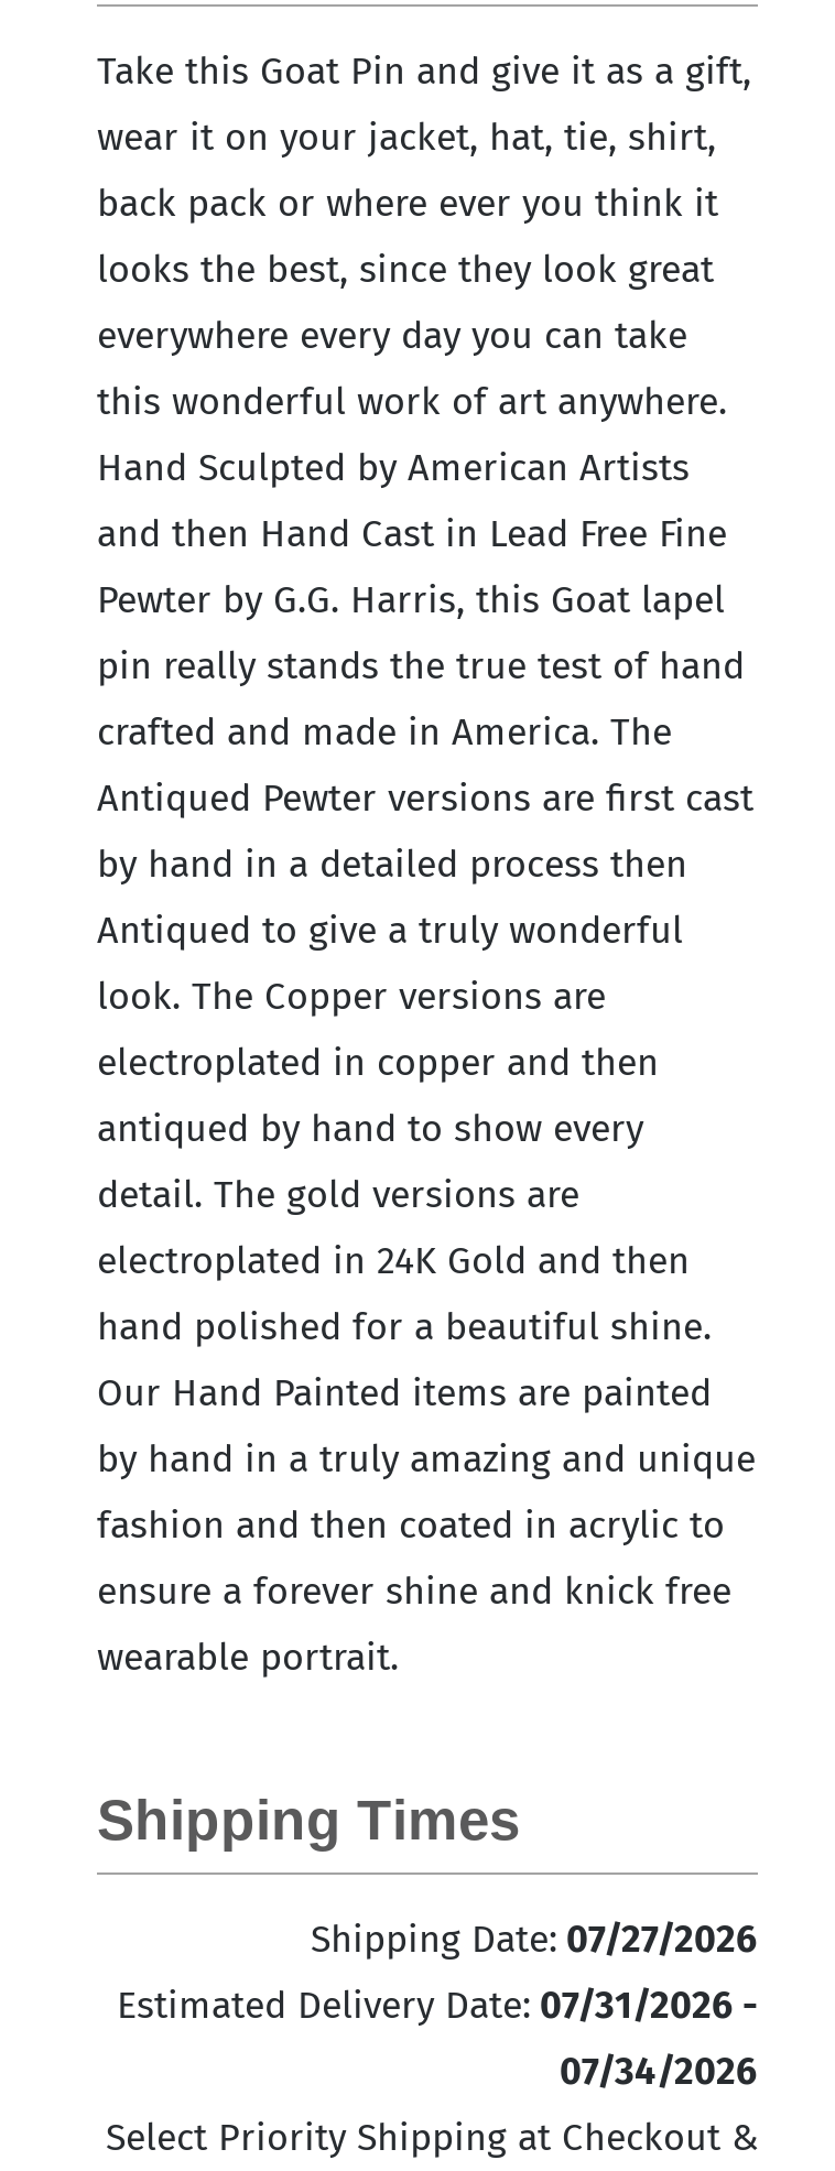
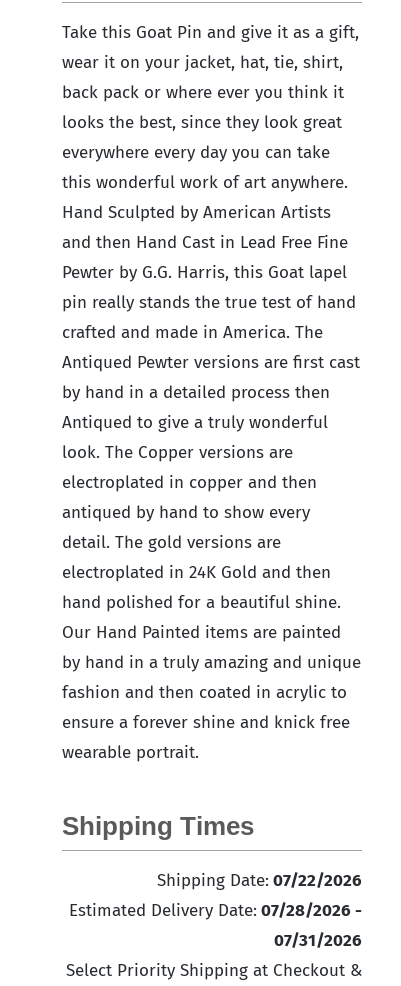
[311,1915,758,1962] Shipping Date: 07/27/2026 -> [157,869,362,890] Shipping Date: 07/22/2026
[117,1982,758,2028] Estimated Delivery Date: 07/31/2026 - -> [69,899,362,920] Estimated Delivery Date: 07/28/2026 -
[560,2048,758,2094] 07/34/2026 -> [274,929,362,950] 07/31/2026

